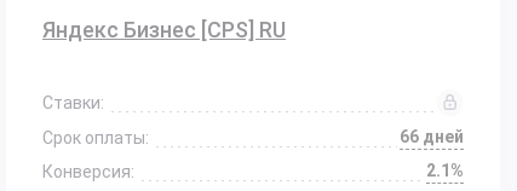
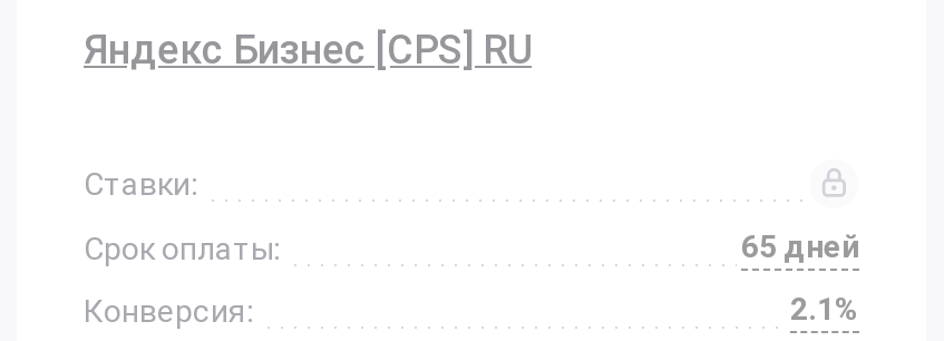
[400,127,464,146] 66 дней -> [741,228,859,264] 65 дней

